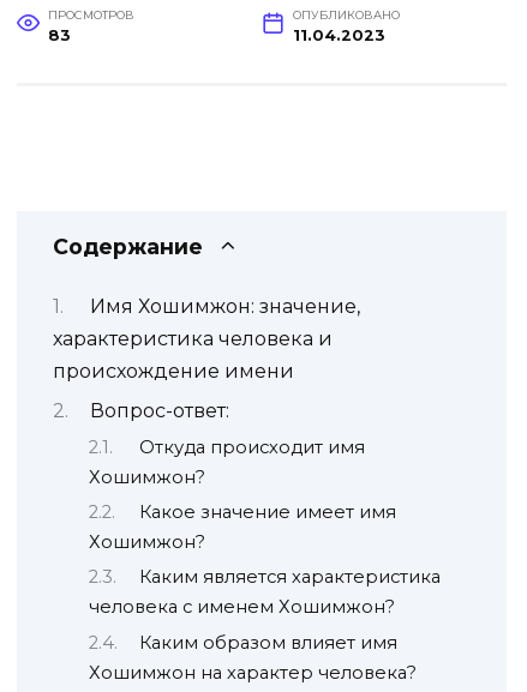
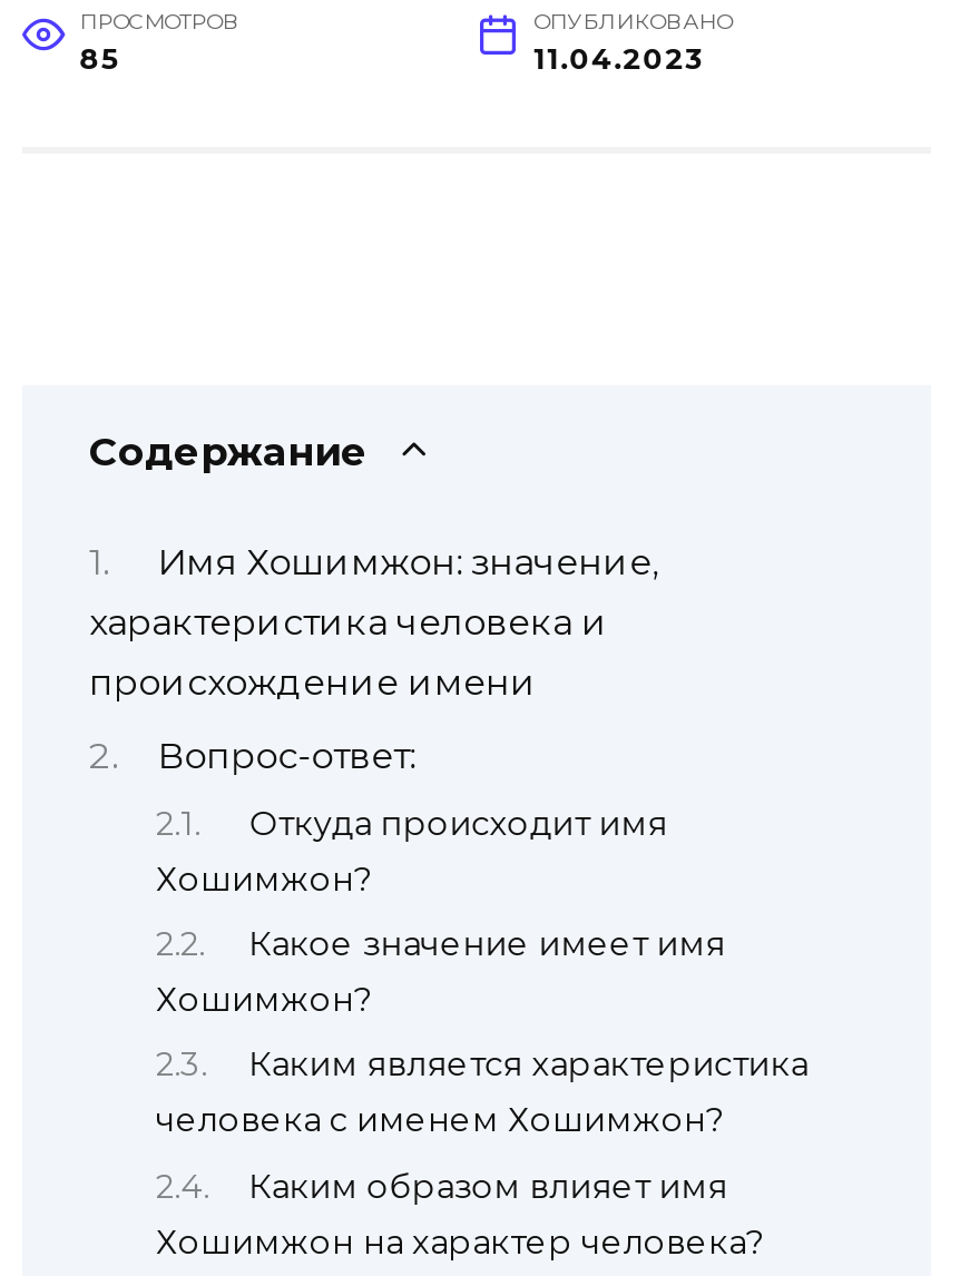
[48,27,70,45] 83 -> [79,43,119,77] 85

